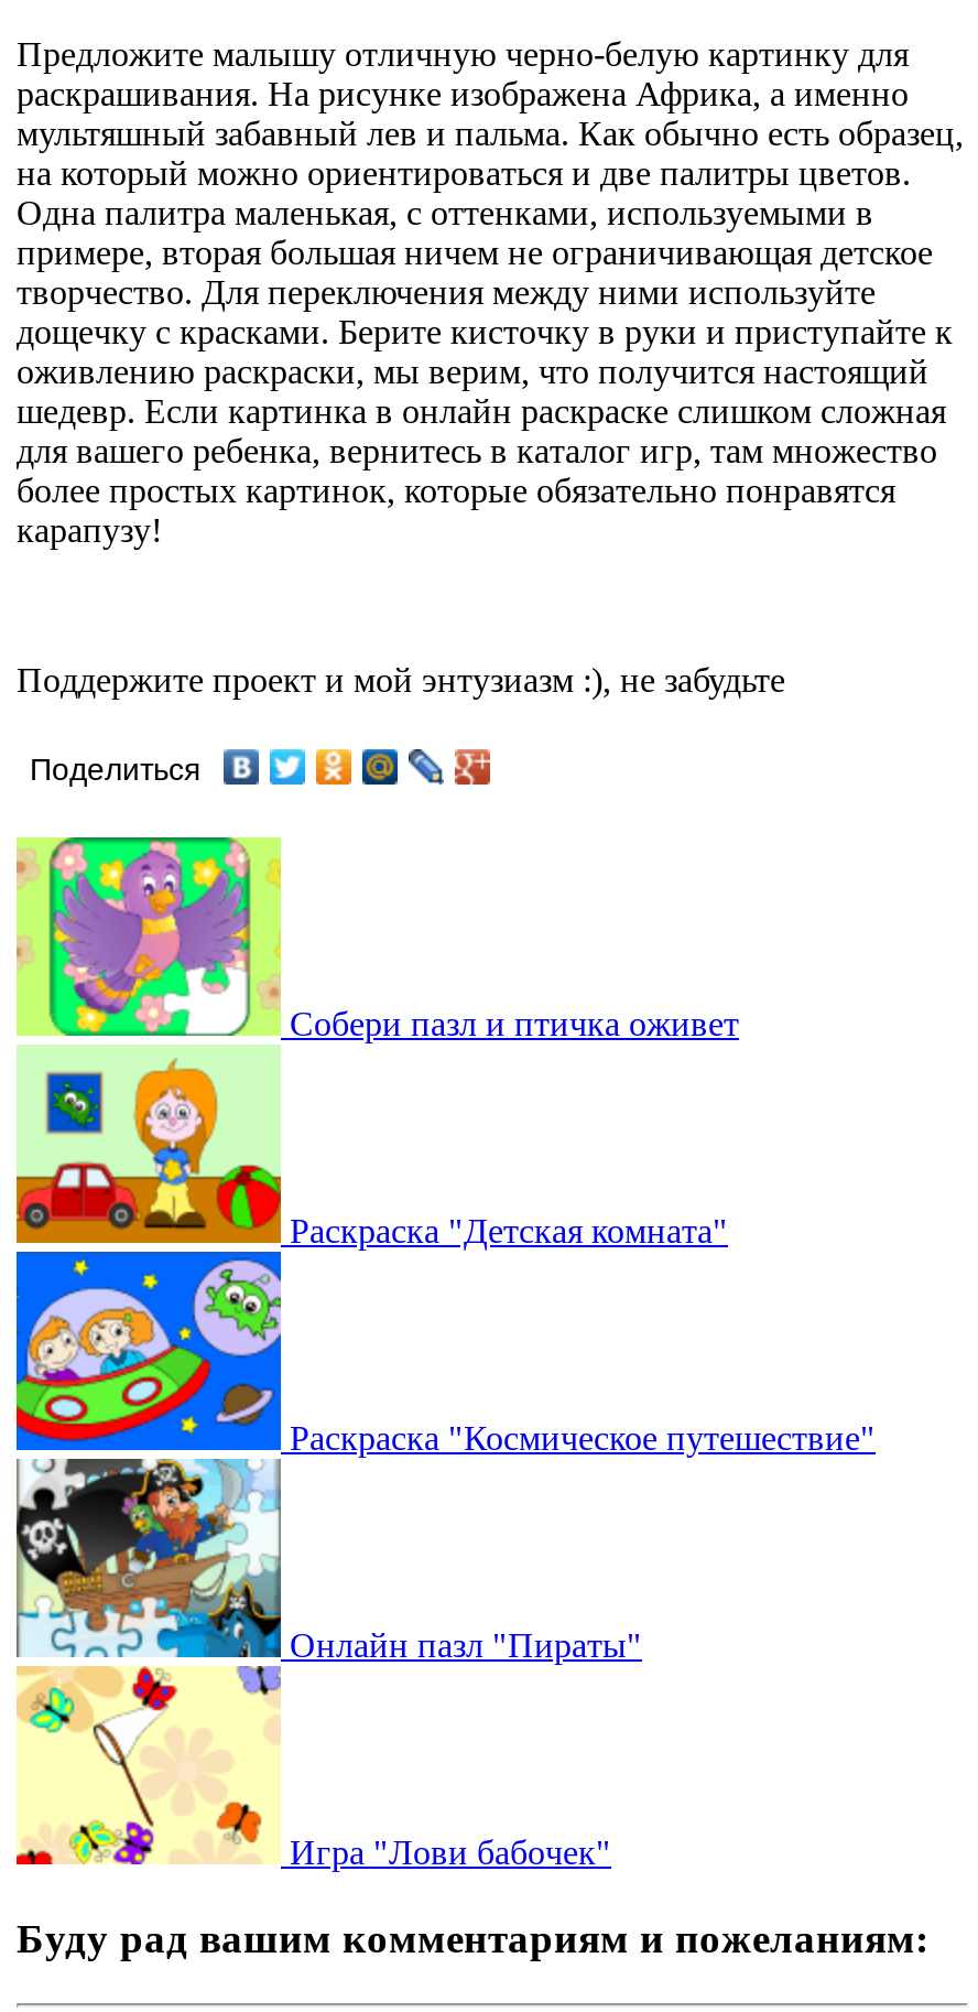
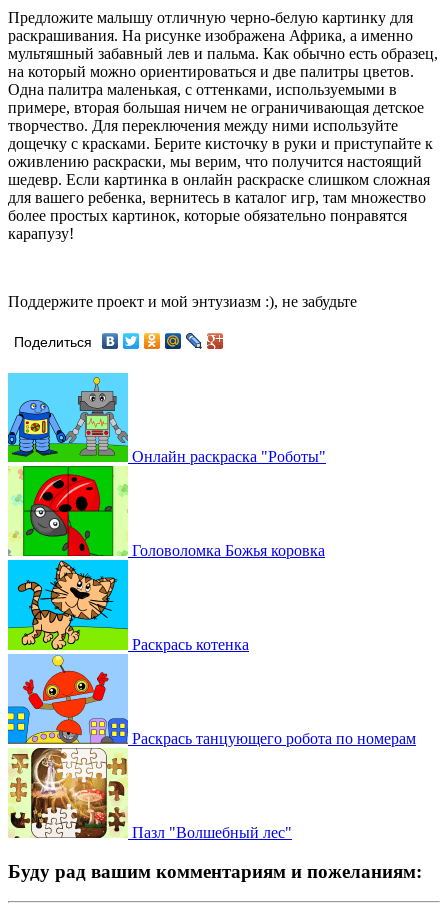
[14,835,739,1867] [image] | Собери пазл и птичка оживет -> [7,372,326,839] [image] | Онлайн раскраска "Роботы"
[281,1212,728,1249] Раскраска "Детская комната" -> [128,542,325,559] Головоломка Божья коровка
[281,1419,876,1456] Раскраска "Космическое путешествие" -> [128,636,249,653] Раскрась котенка
[281,1626,642,1664] Онлайн пазл "Пираты" -> [128,730,416,747] Раскрась танцующего робота по номерам
[281,1833,611,1871] Игра "Лови бабочек" -> [128,824,292,841] Пазл "Волшебный лес"

